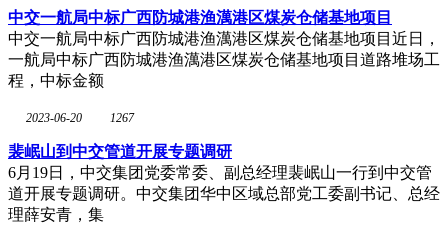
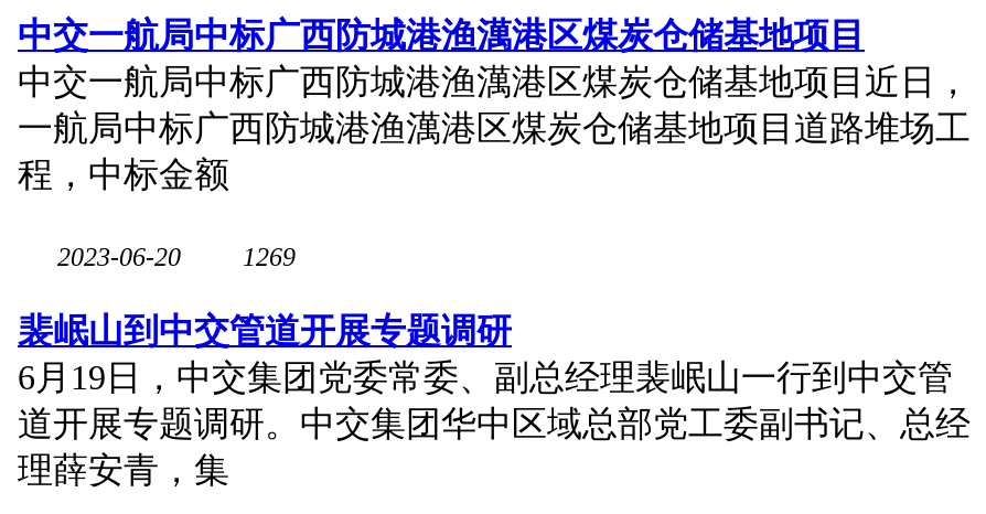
[26,111,134,125] 2023-06-20 1267 -> [57,241,296,272] 2023-06-20 1269

